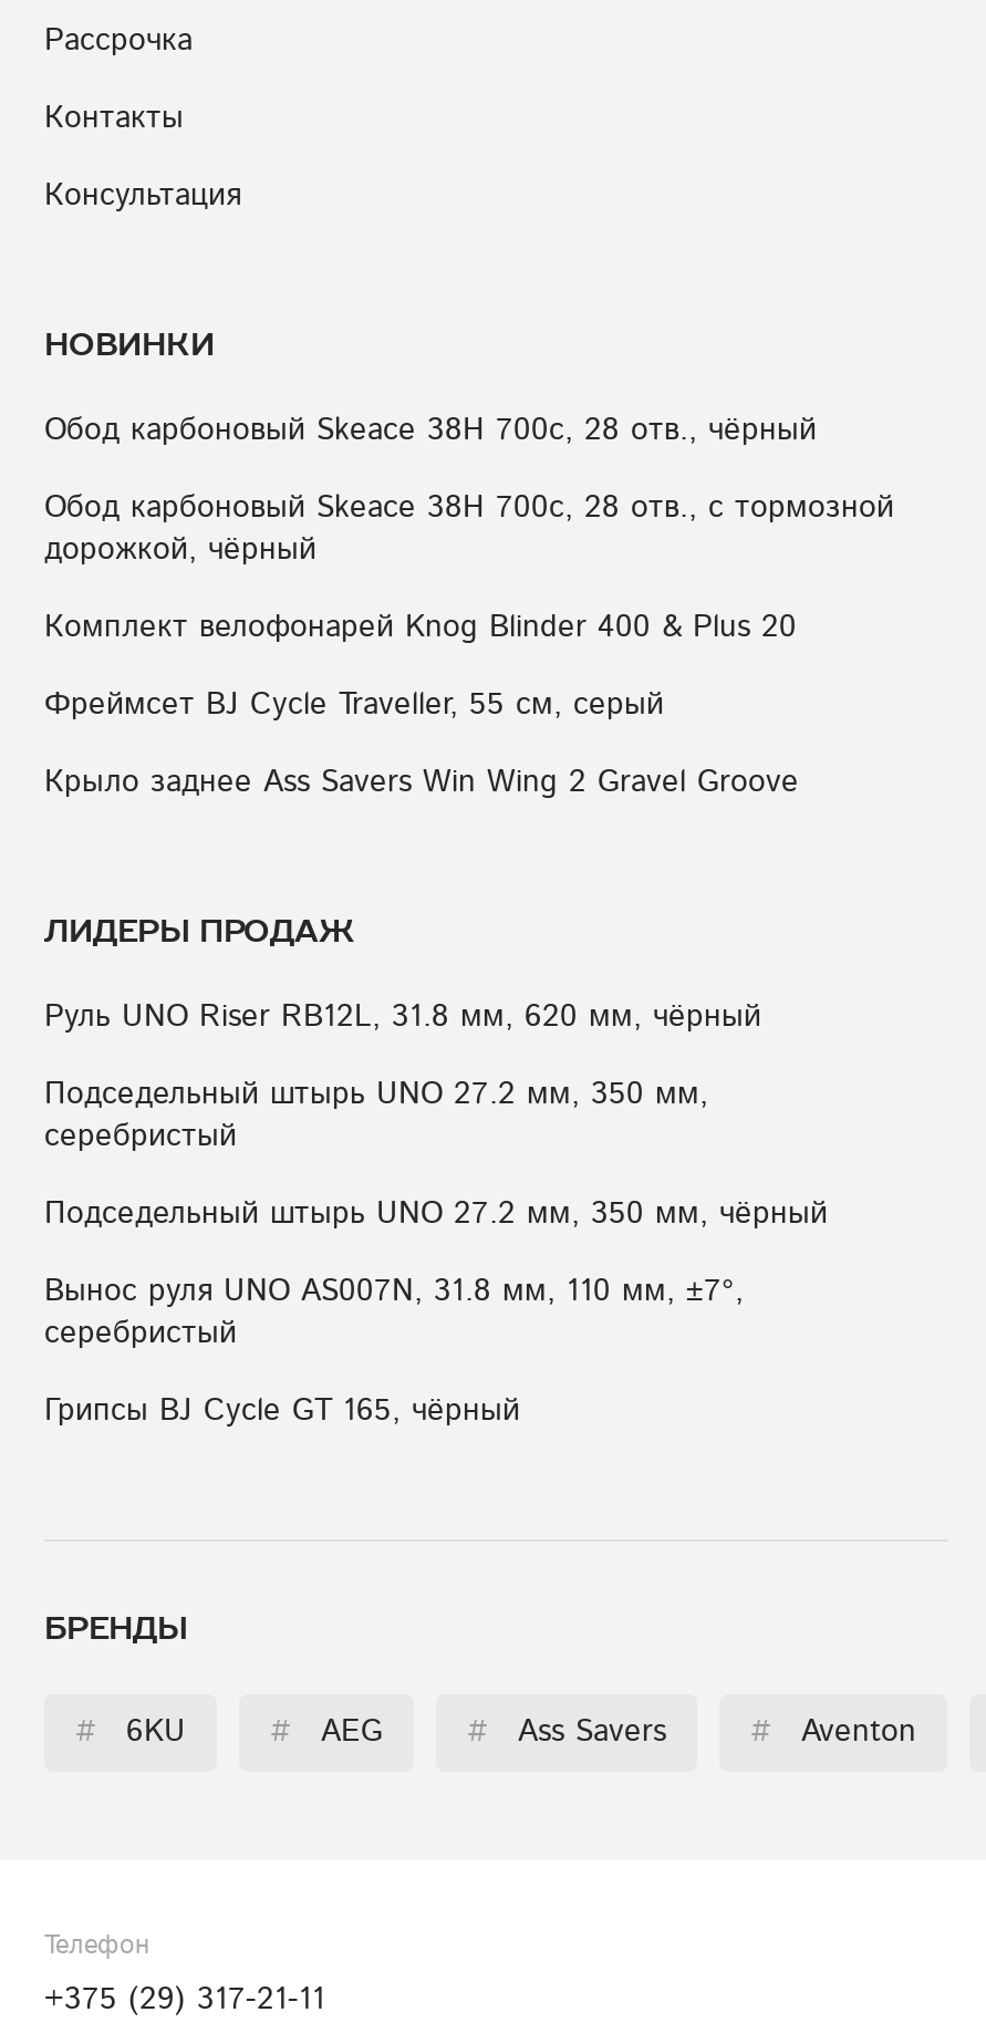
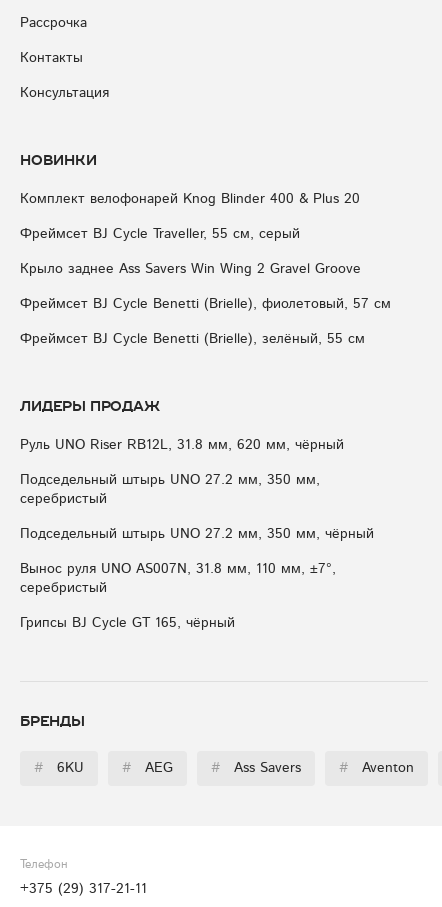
[44,415,894,566] Обод карбоновый Skeace 38H 700с, 28 отв., чёрный | Обод карбоновый Skeace 38H 700с, 28 отв., с тормозной | дорожкой, чёрный -> none
moved [44,612,799,798] -> [20,192,361,276]: Комплект велофонарей Knog Blinder 400 & Plus 20 | Фреймсет BJ Cycle Traveller, 55 см, серый | Крыло заднее Ass Savers Win Wing 2 Gravel Groove
none -> [20,297,391,346] Фреймсет BJ Cycle Benetti (Brielle), фиолетовый, 57 см | Фреймсет BJ Cycle Benetti (Brielle), зелёный, 55 см

